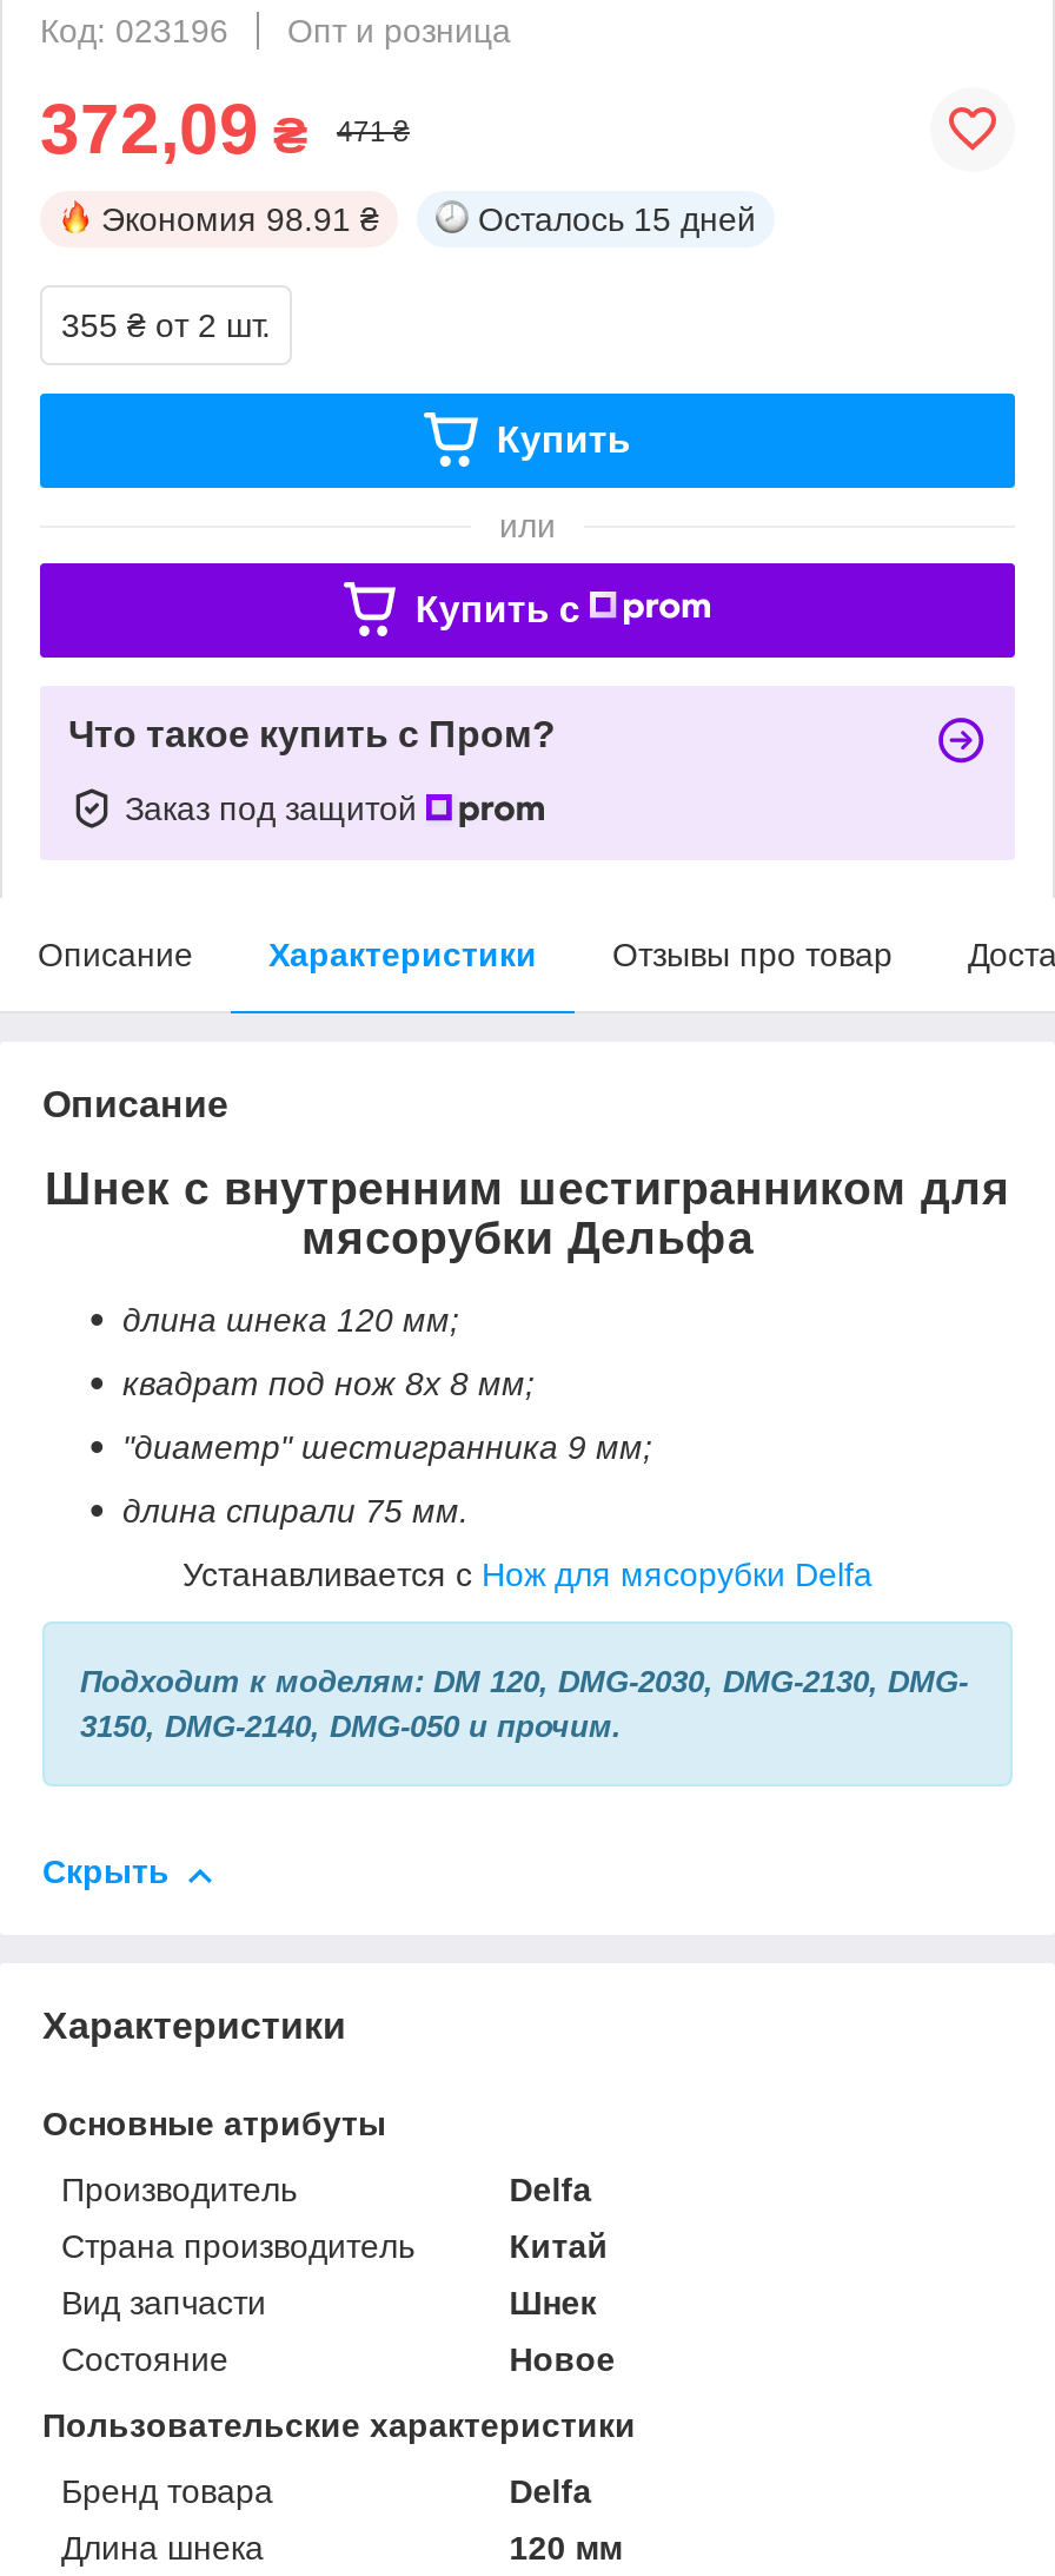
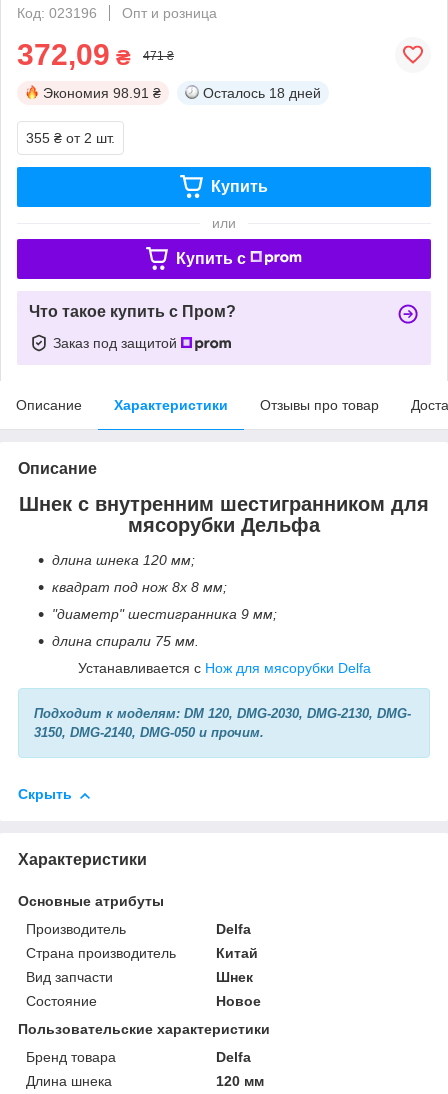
[478,200,756,238] Осталось 15 дней -> [203,85,321,101] Осталось 18 дней

